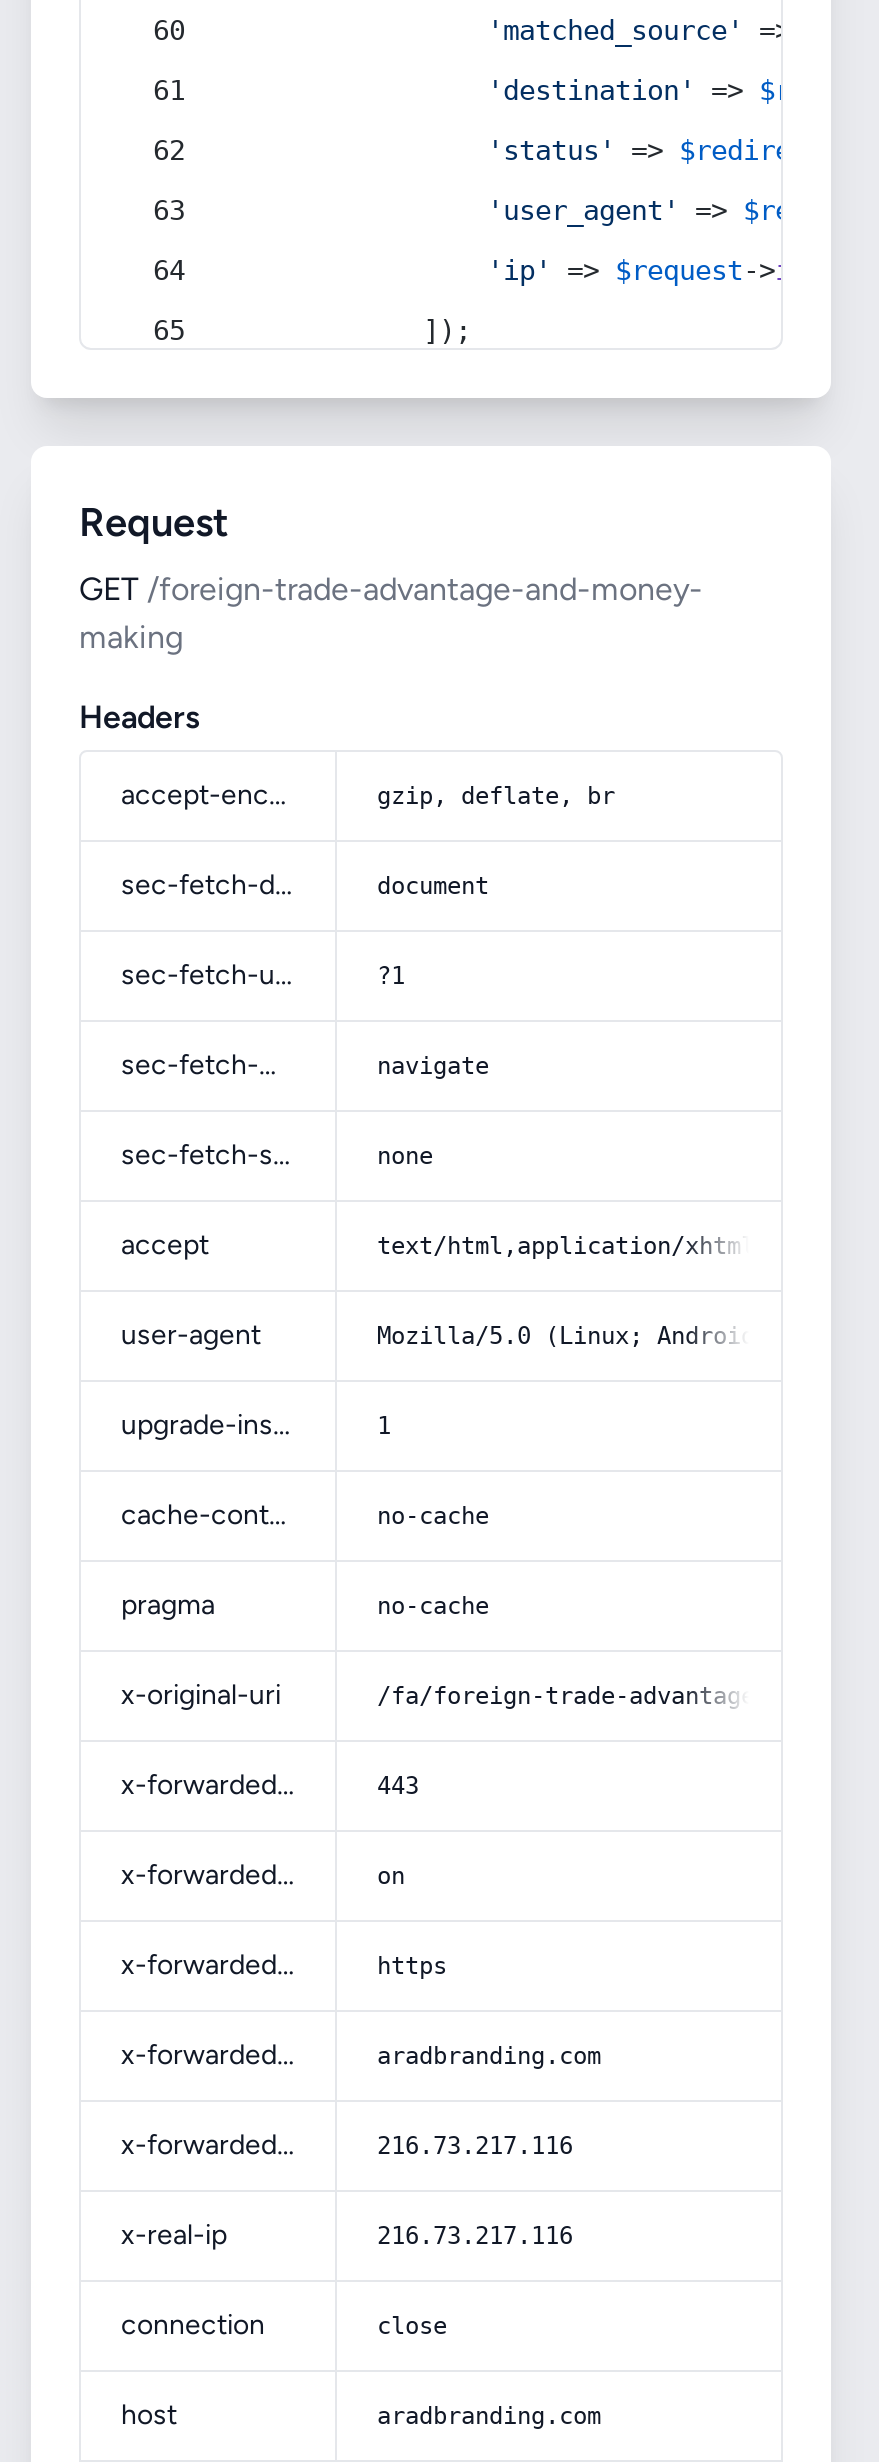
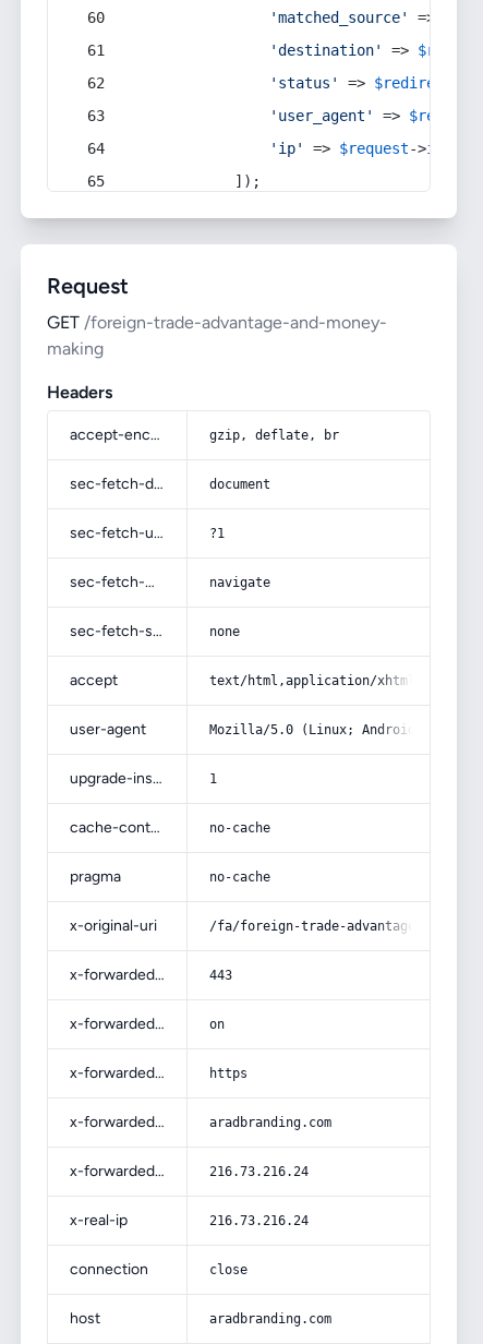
[377,2132,573,2160] 216.73.217.116 -> [209,1164,309,1179] 216.73.216.24
[377,2222,573,2250] 216.73.217.116 -> [209,1213,309,1228] 216.73.216.24

